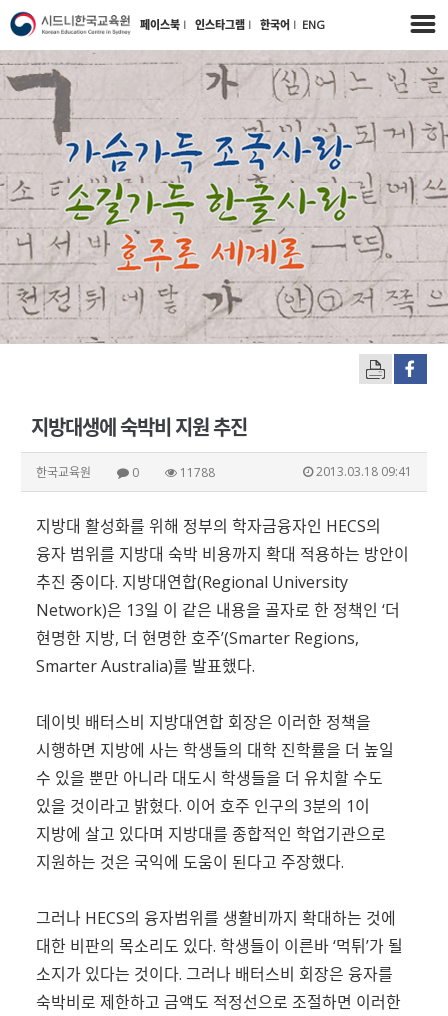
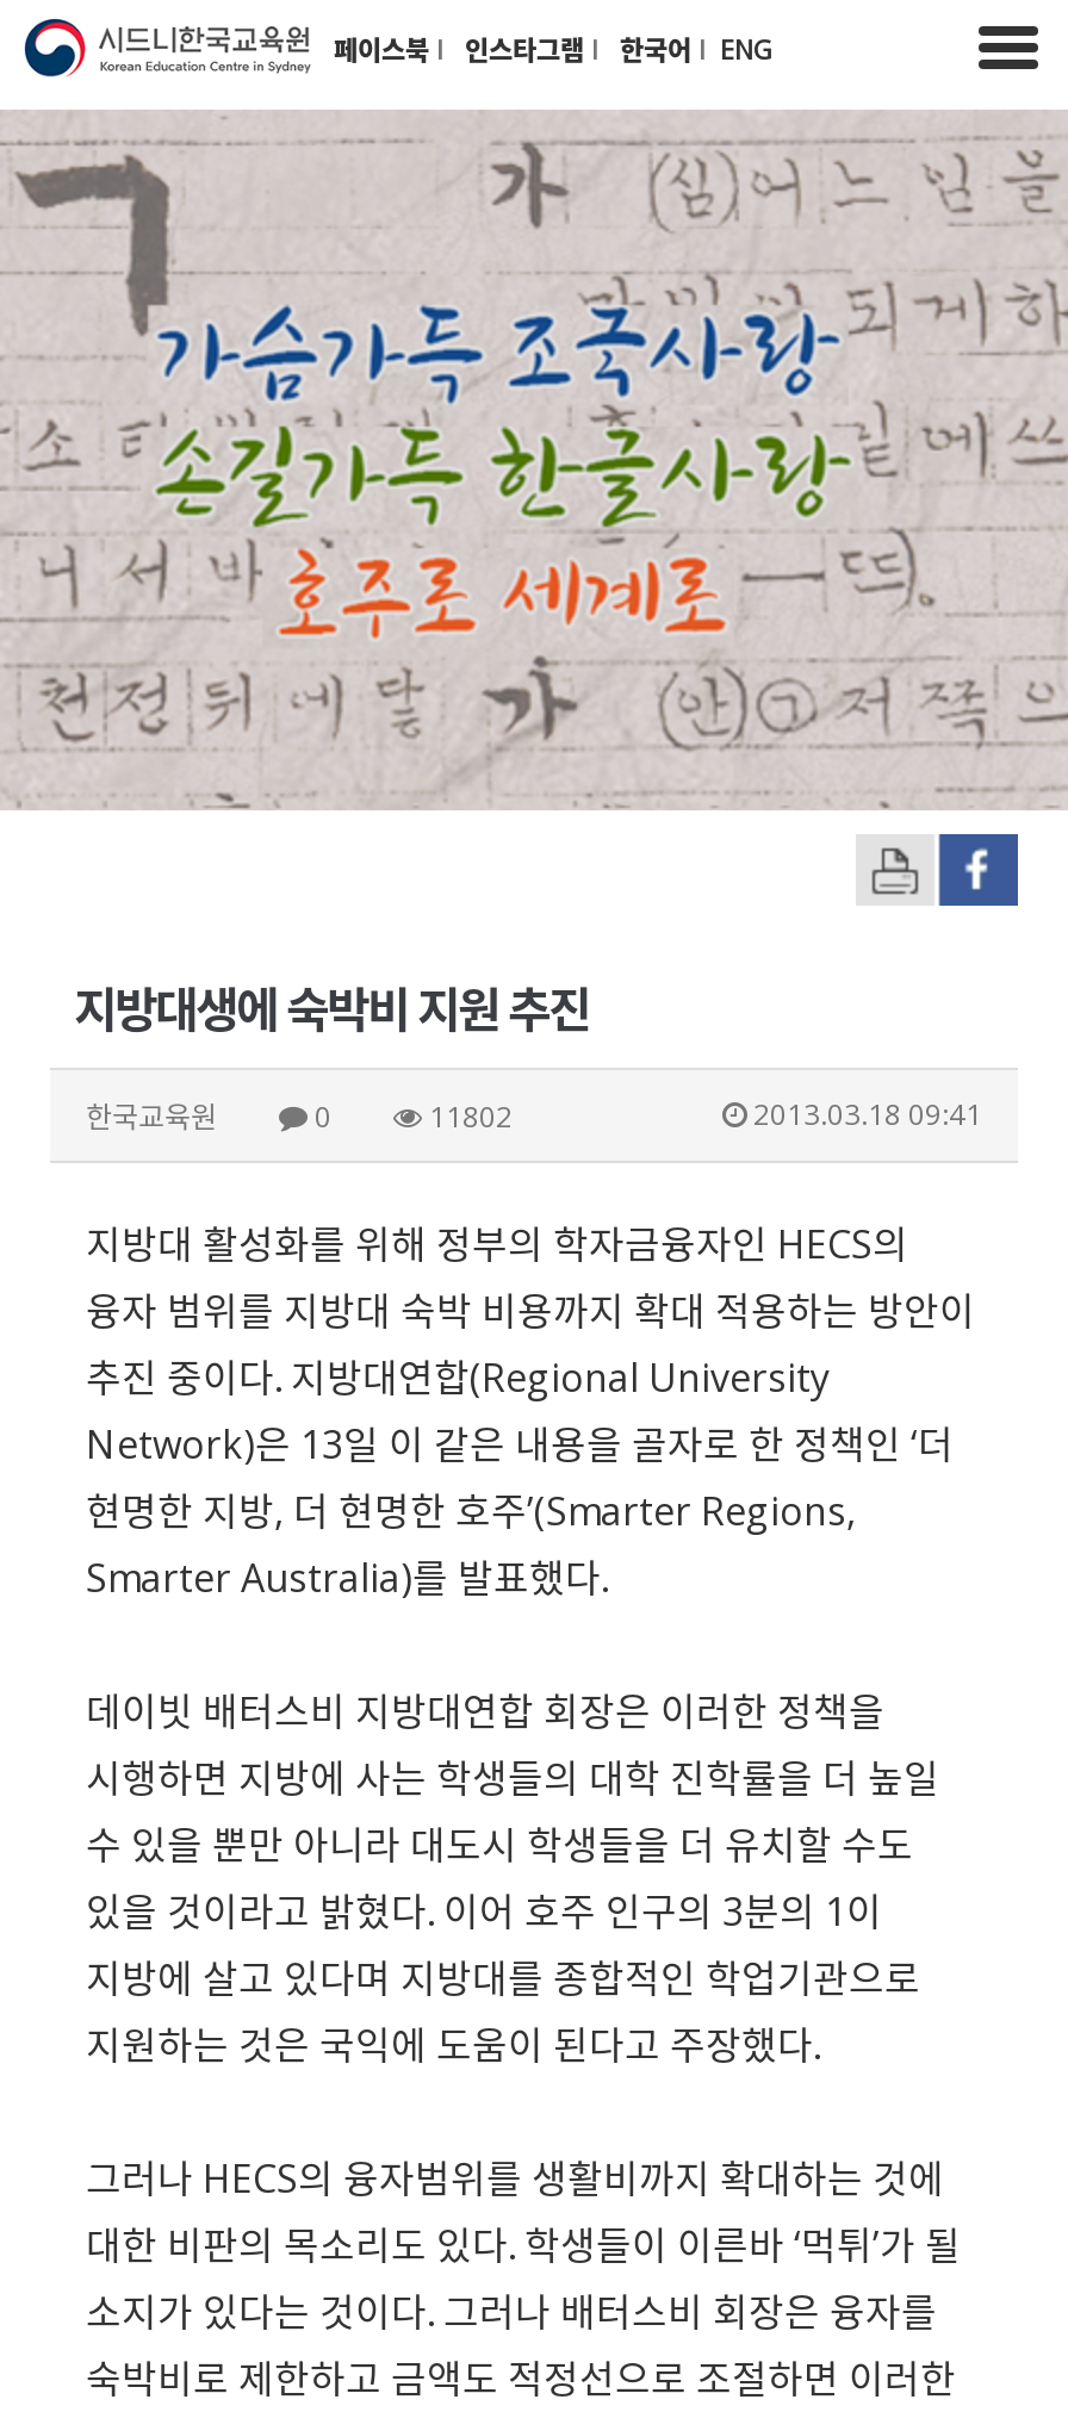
[177,464,215,481] 11788 -> [422,1096,513,1137] 11802

